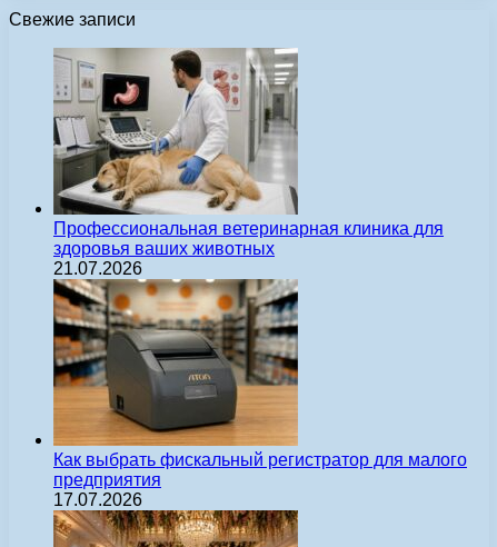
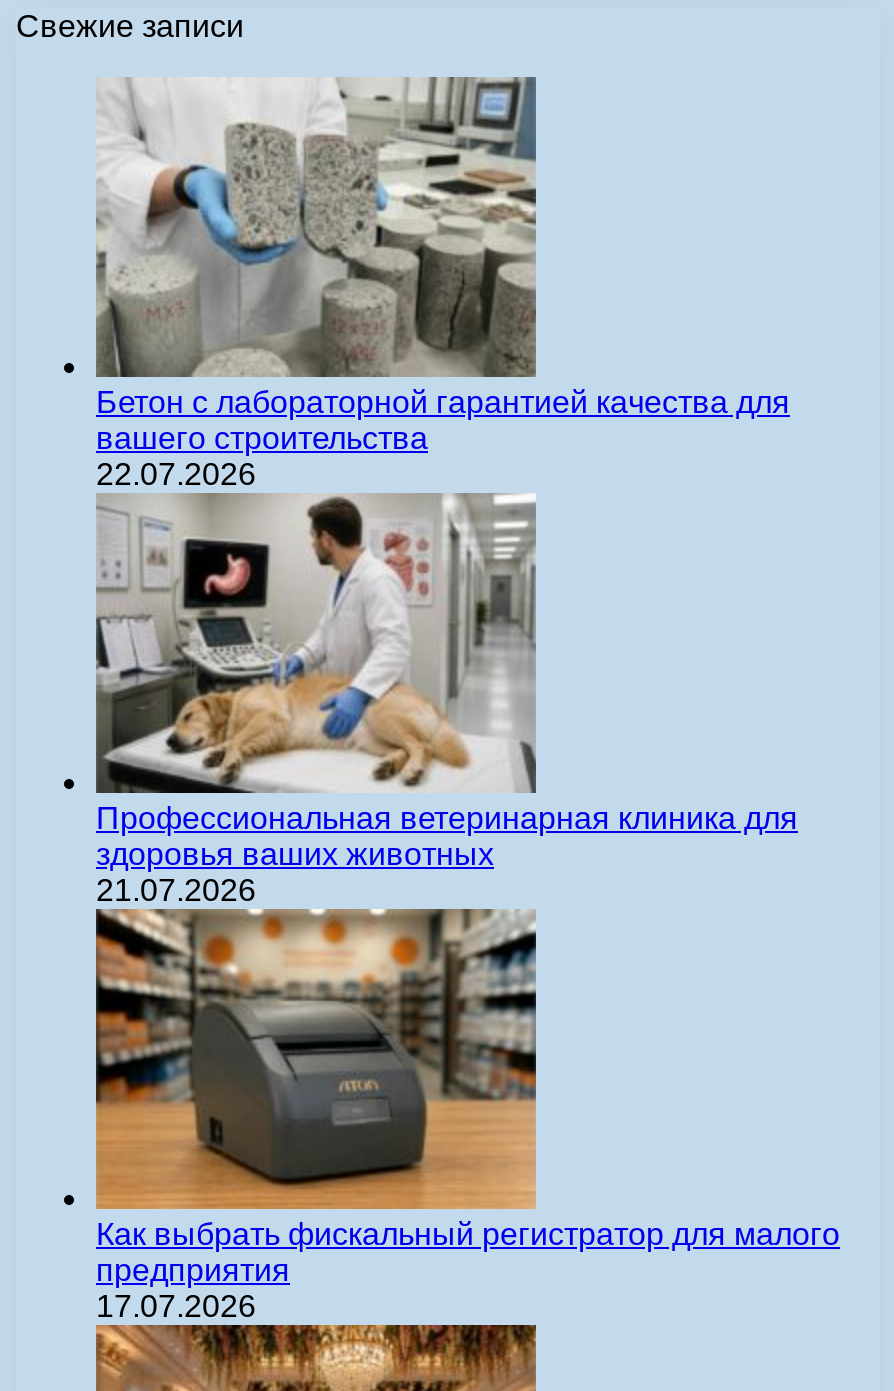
none -> [96,75,790,492] [image] | Бетон с лабораторной гарантией качества для | вашего строительства | 22.07.2026

